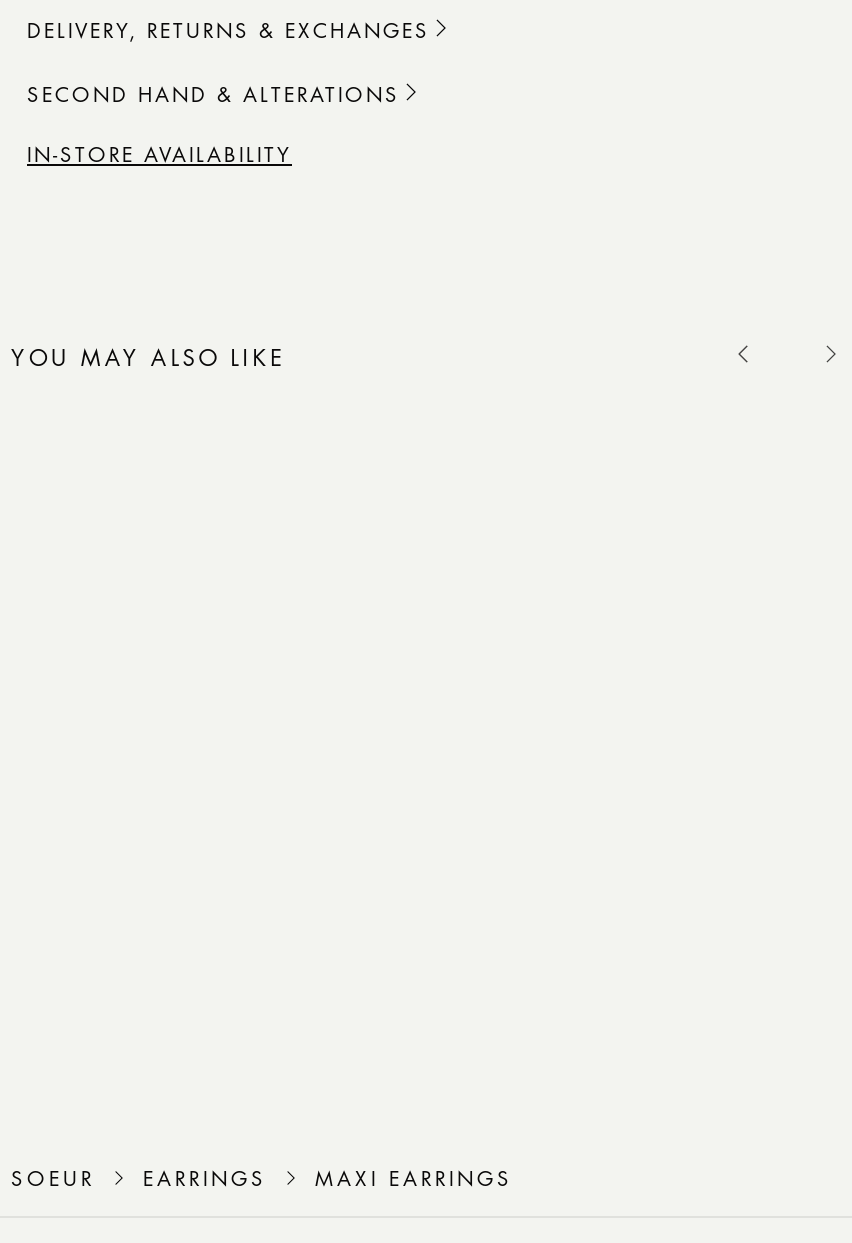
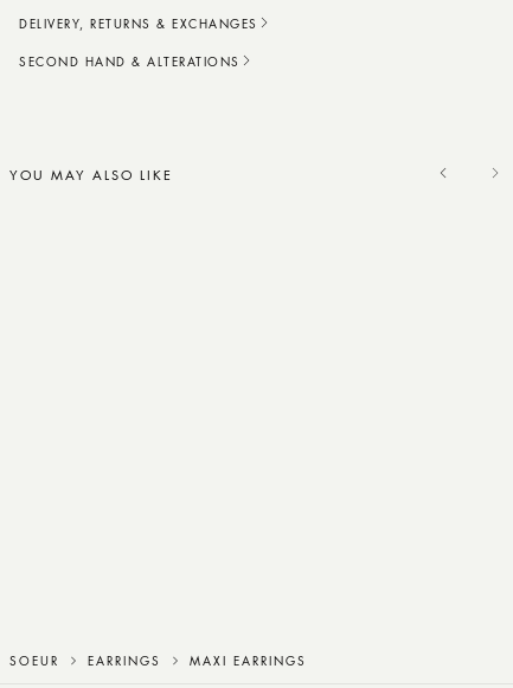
[27,139,292,169] IN-STORE AVAILABILITY -> none

